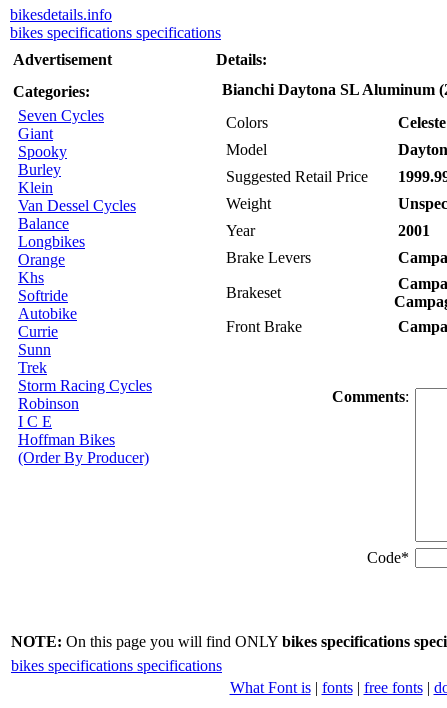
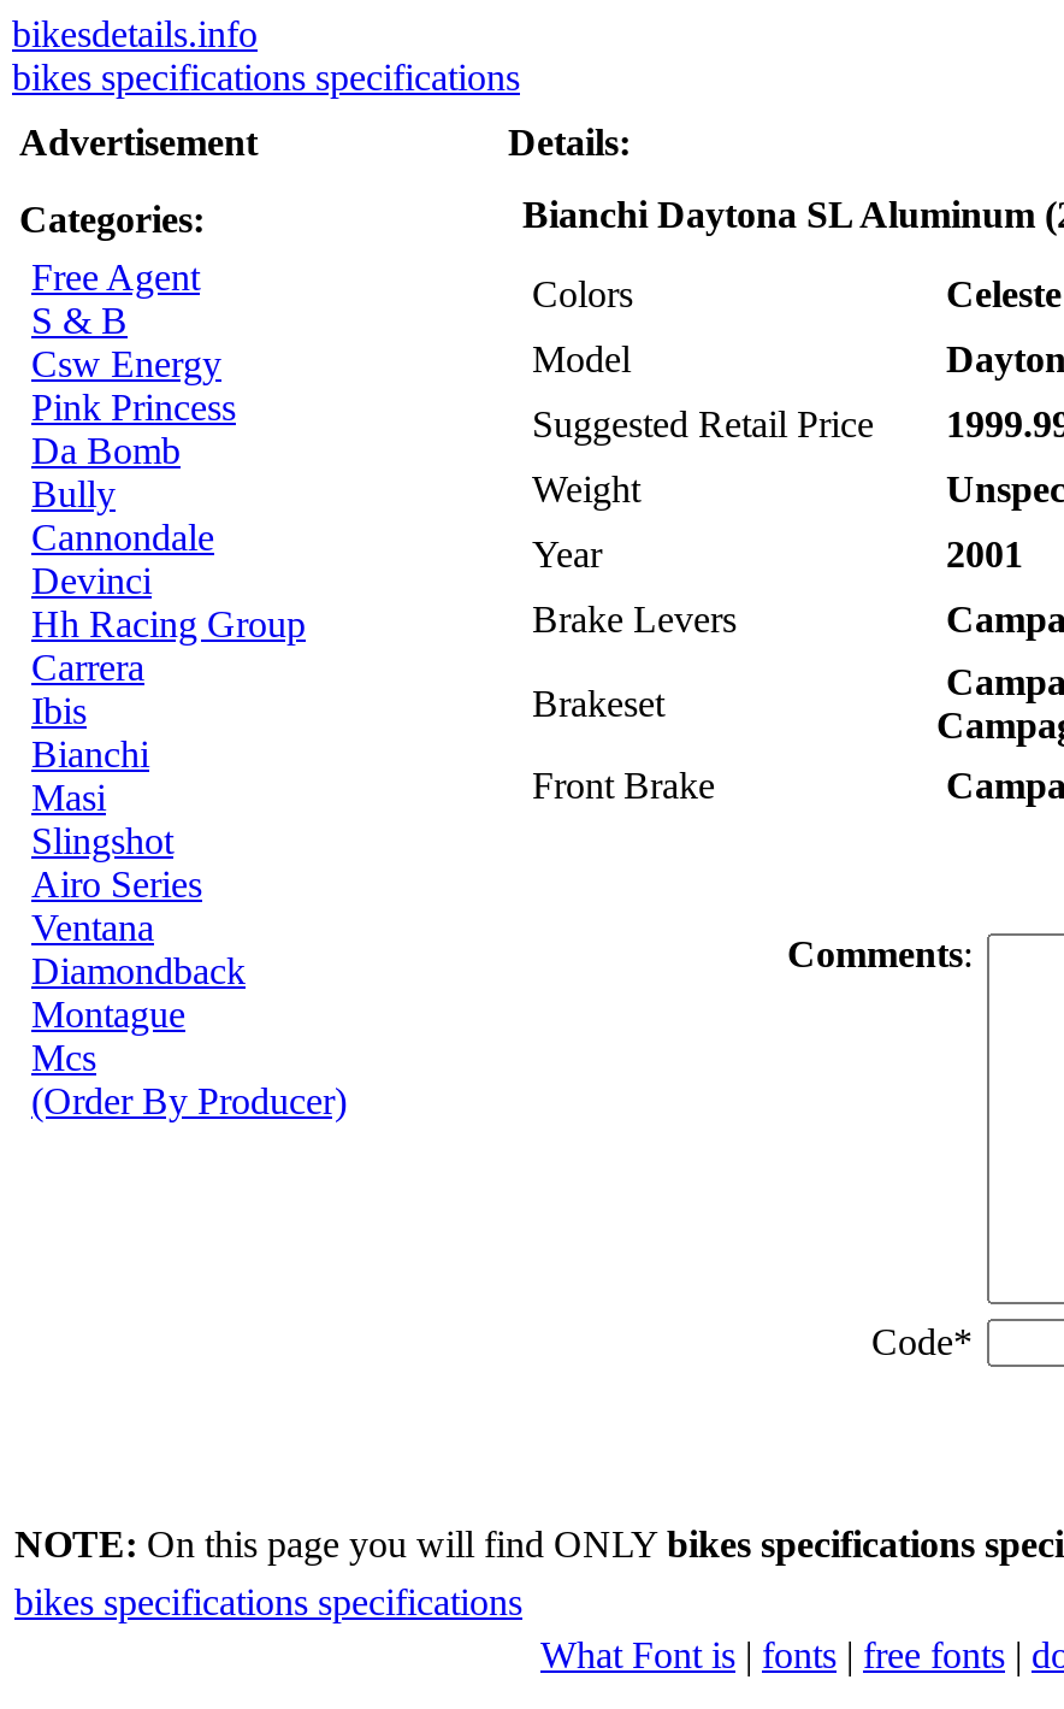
[18,107,152,448] Seven Cycles | Giant | Spooky | Burley | Klein | Van Dessel Cycles | Balance | Longbikes | Orange | Khs | Softride | Autobike | Currie | Sunn | Trek | Storm Racing Cycles | Robinson | I C E | Hoffman Bikes -> [31,257,306,1078] Free Agent | S & B | Csw Energy | Pink Princess | Da Bomb | Bully | Cannondale | Devinci | Hh Racing Group | Carrera | Ibis | Bianchi | Masi | Slingshot | Airo Series | Ventana | Diamondback | Montague | Mcs

